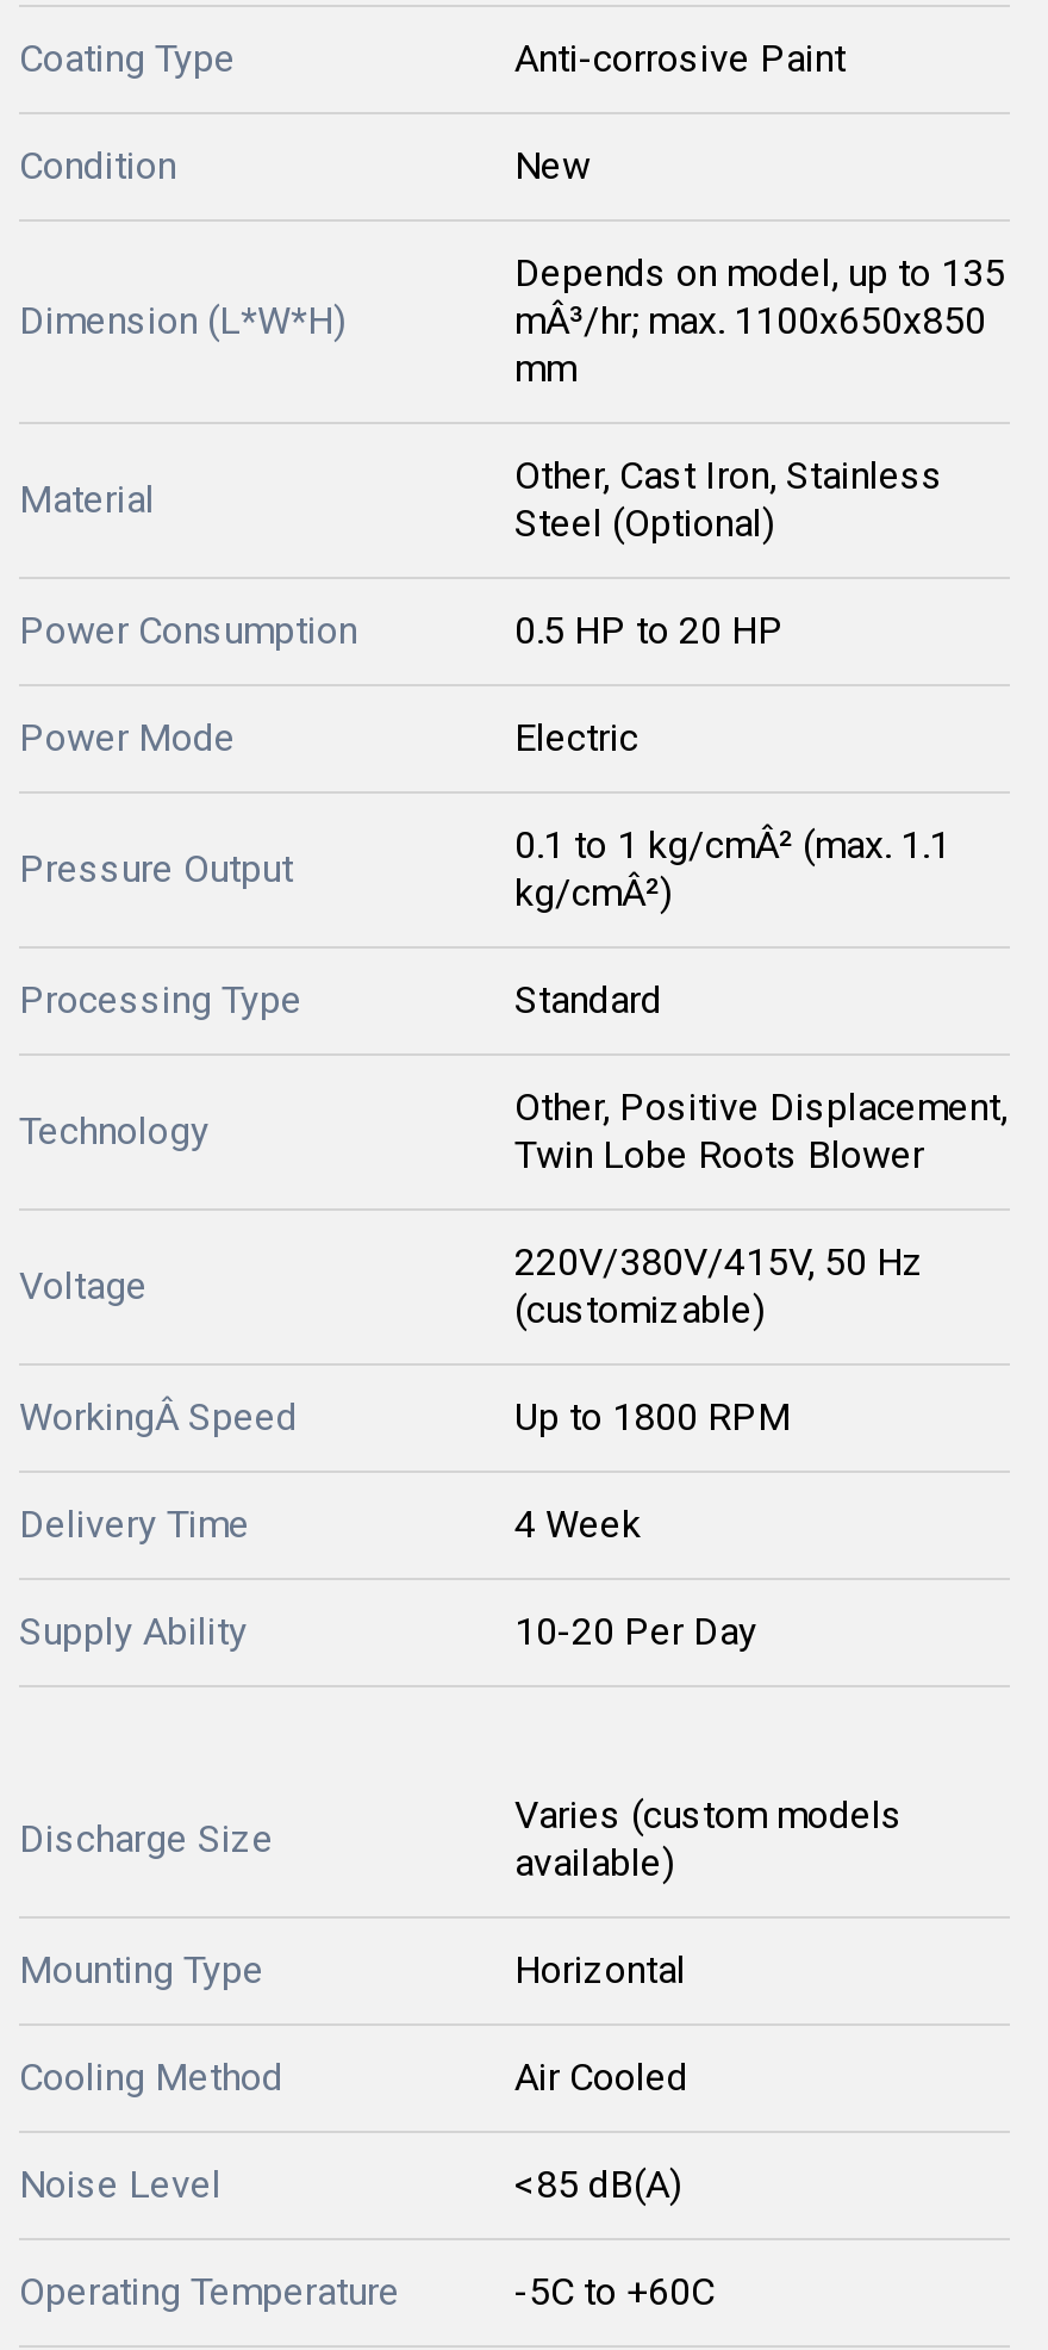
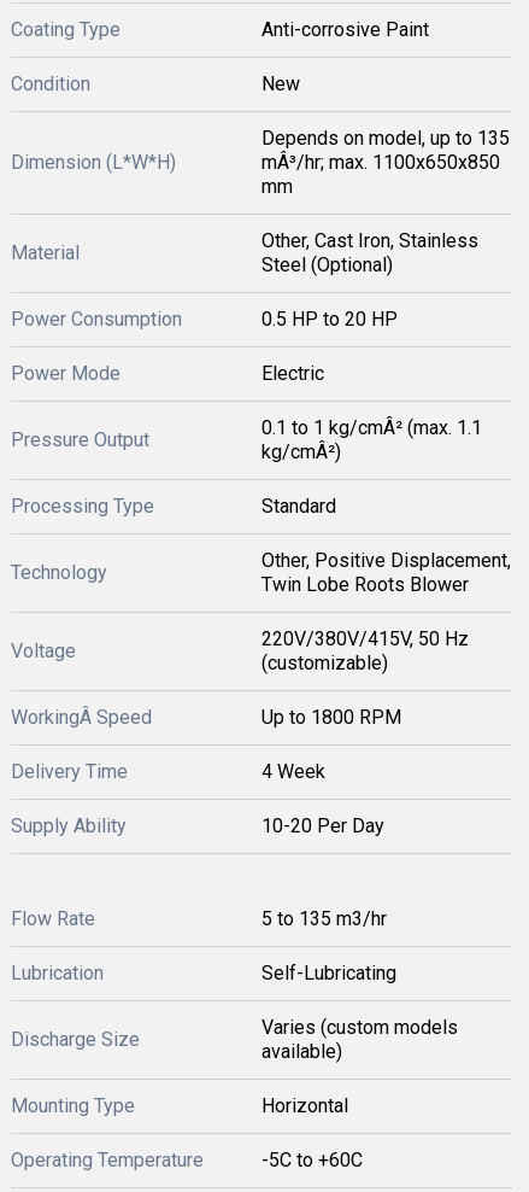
none -> [11,907,396,984] Flow Rate | 5 to 135 m3/hr | Lubrication | Self-Lubricating
moved [19,1792,903,1992] -> [11,1016,458,1117]: Discharge Size | Varies (custom models | available) | Mounting Type | Horizontal
[19,2054,688,2207] Cooling Method | Air Cooled | Noise Level | <85 dB(A) -> none

